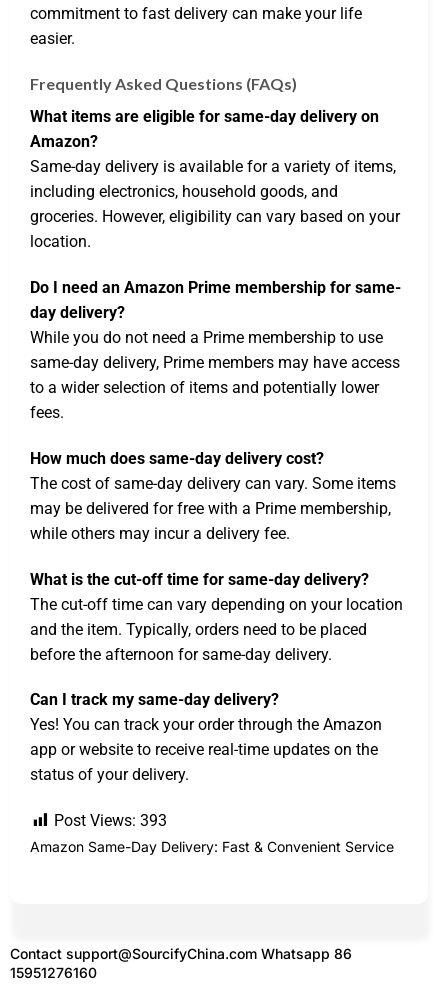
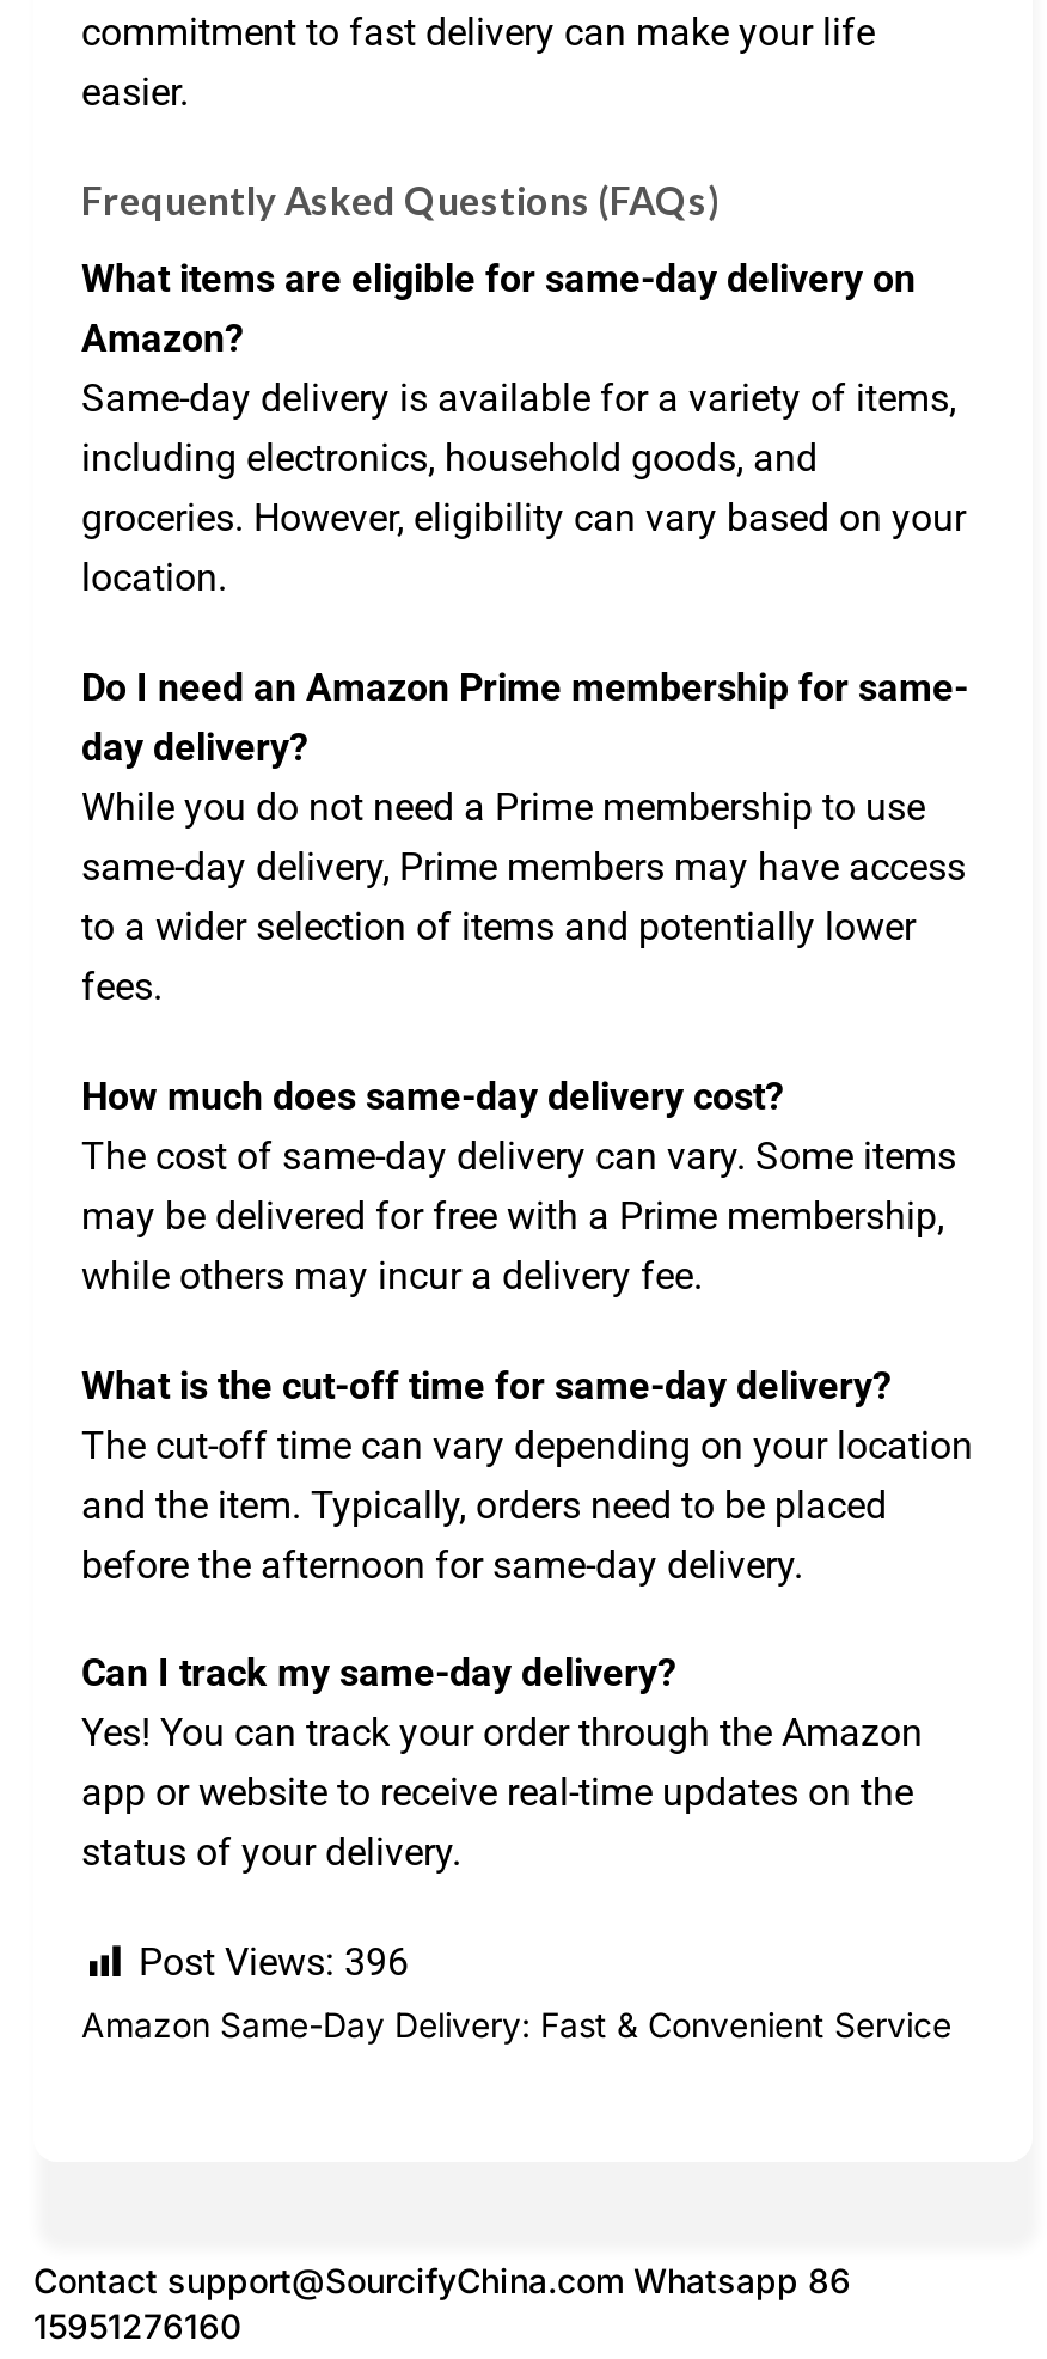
[54,811,167,830] Post Views: 393 -> [139,1940,409,1985] Post Views: 396

